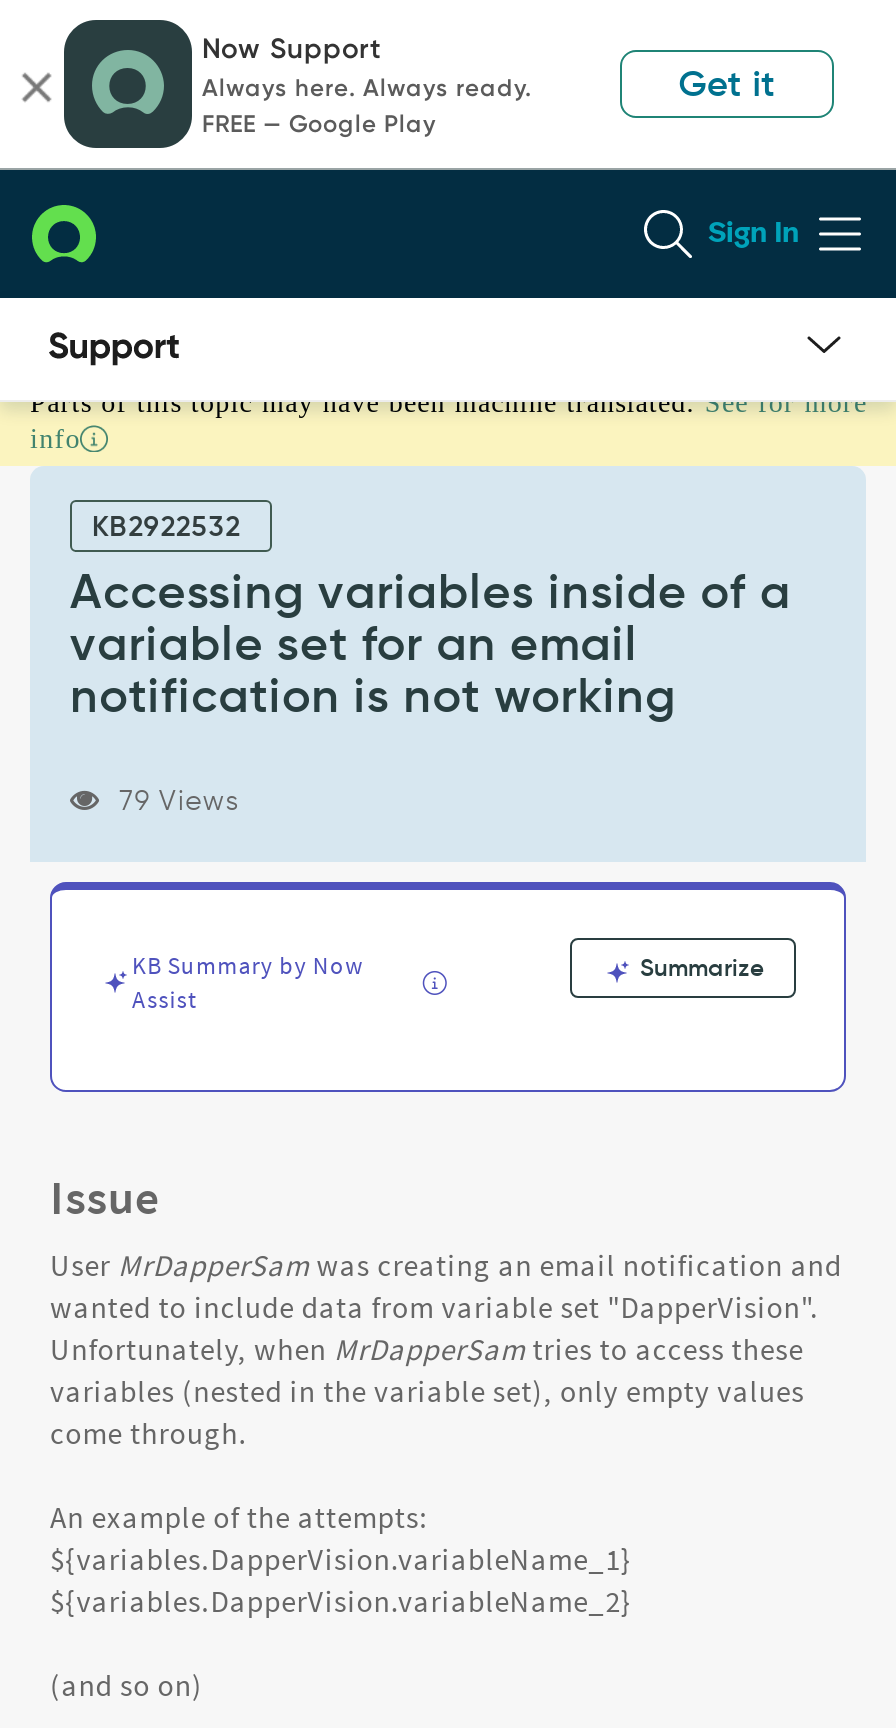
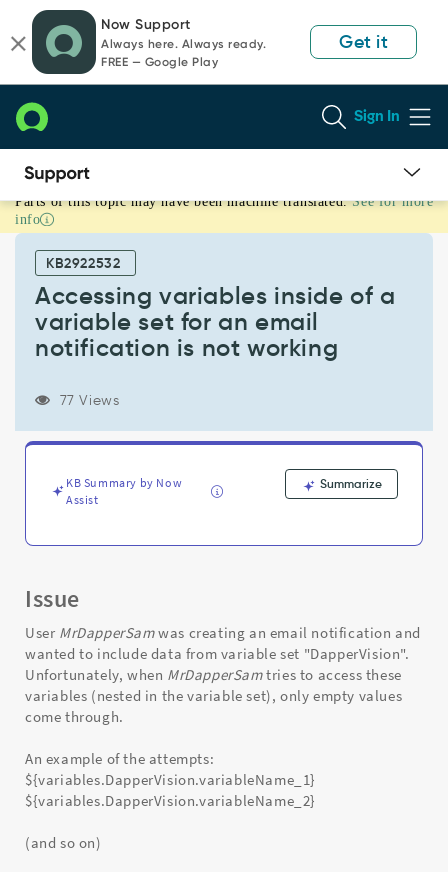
[110,784,239,818] 79 Views -> [55,392,119,409] 77 Views

